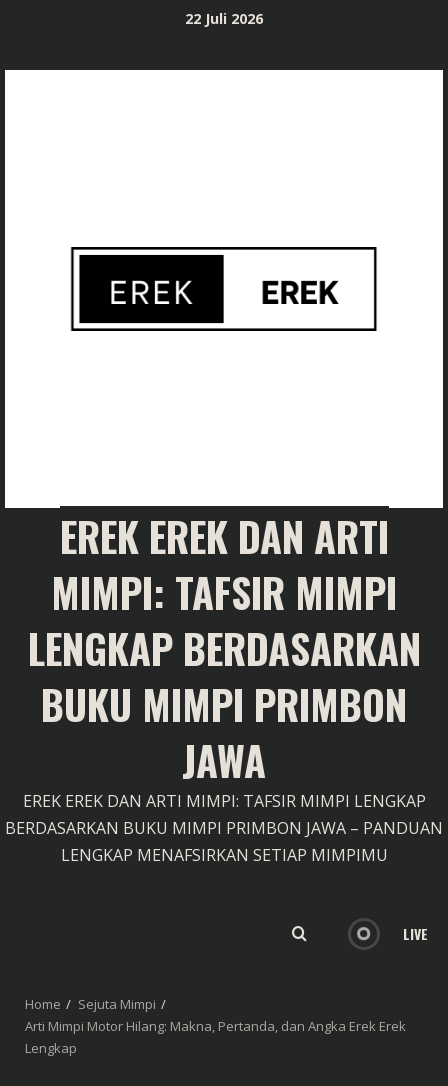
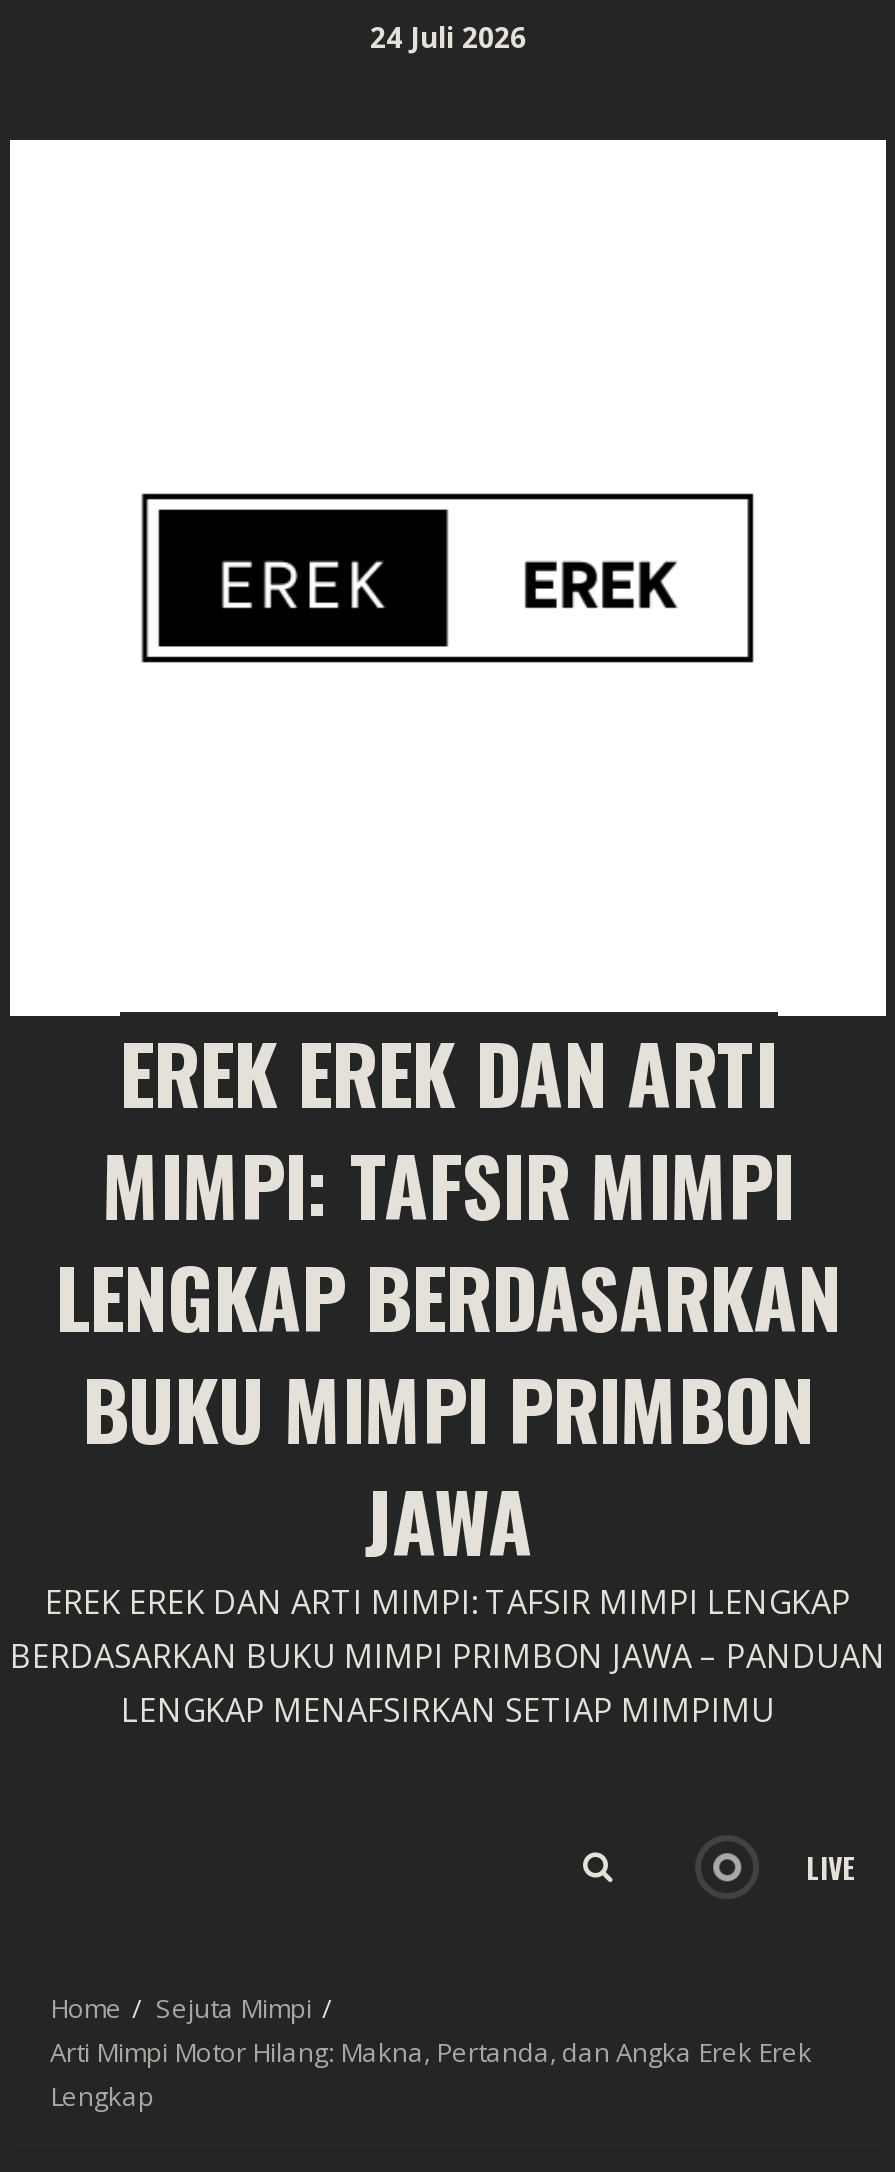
[185,8,263,27] 22 Juli 2026 -> [370,17,526,55] 24 Juli 2026

